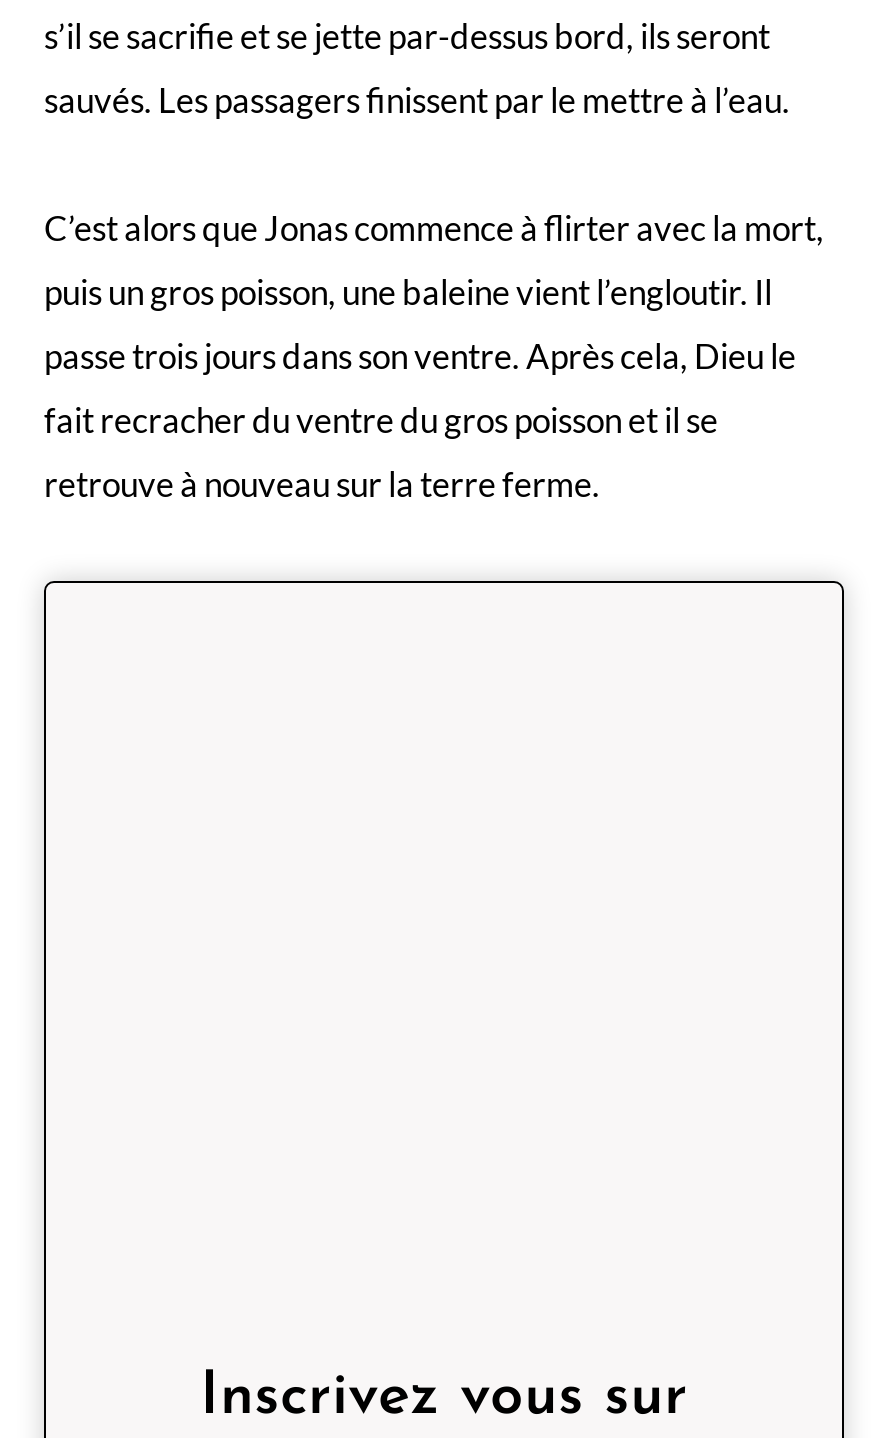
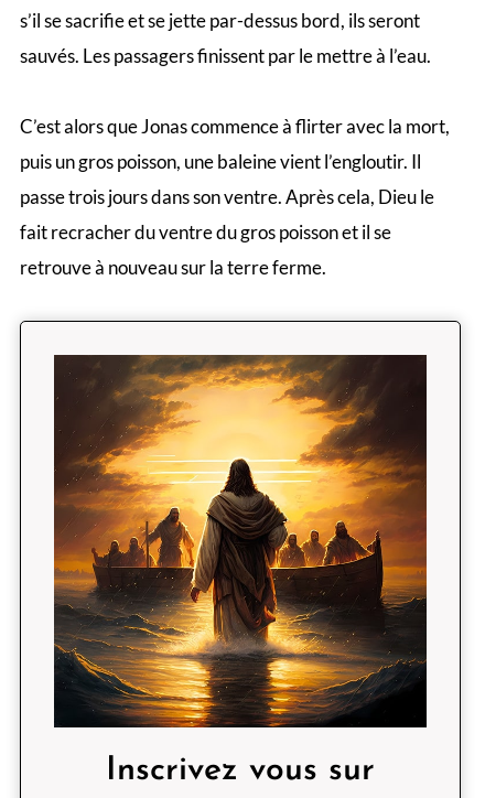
none -> [53,354,428,729] [image]

